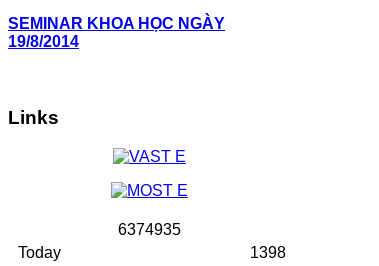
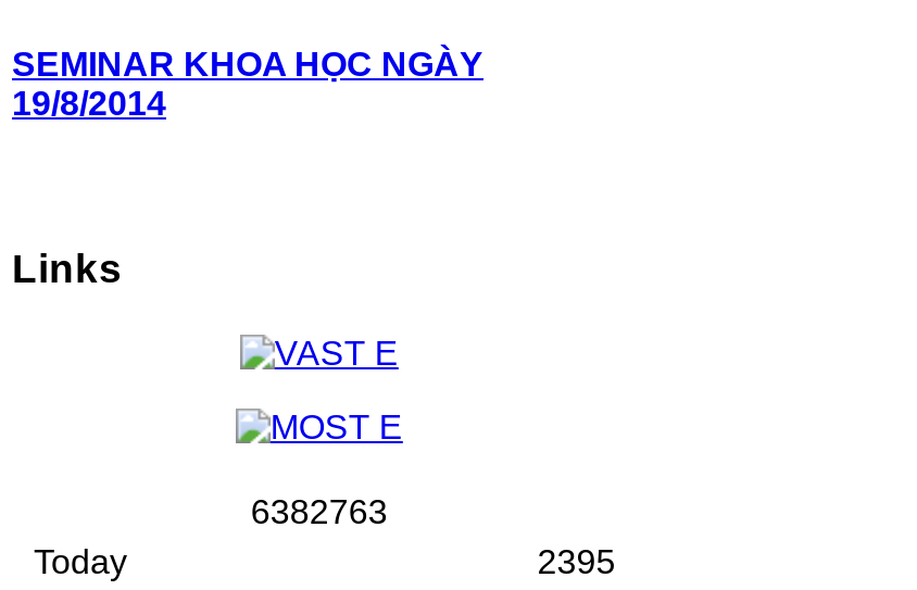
[118,221,181,238] 6374935 -> [251,493,388,530] 6382763
[250,244,286,261] 1398 -> [537,543,616,580] 2395

